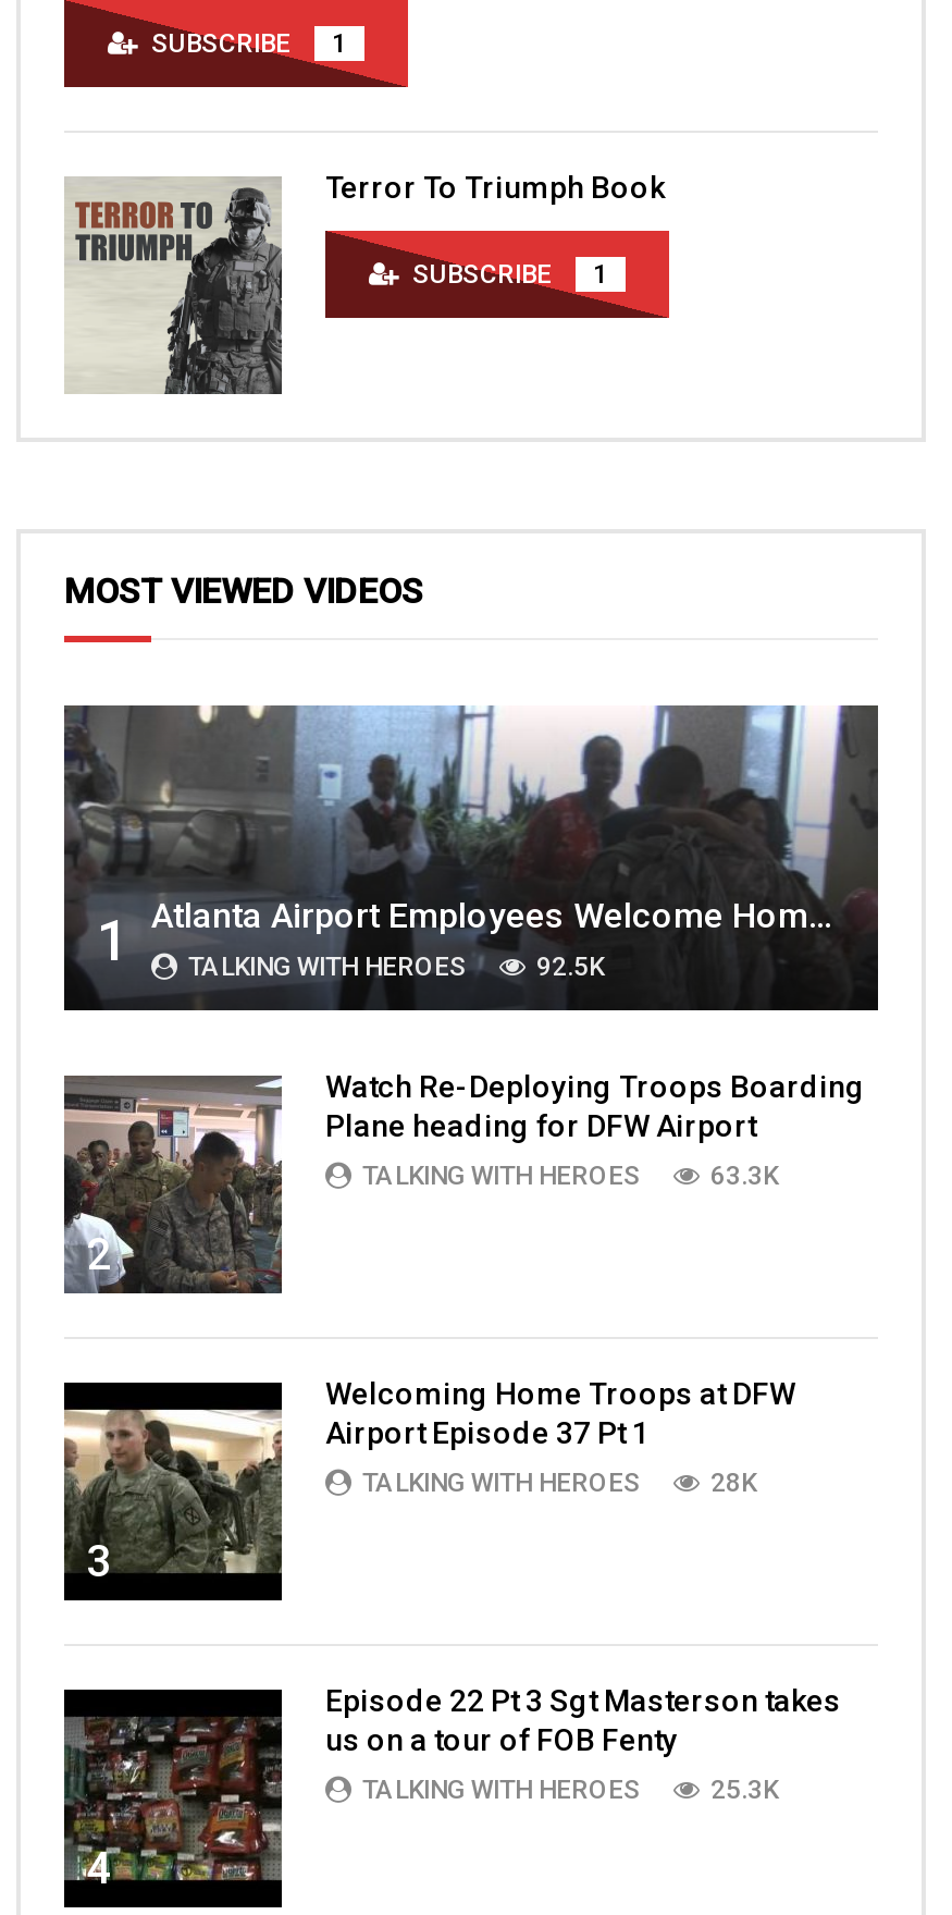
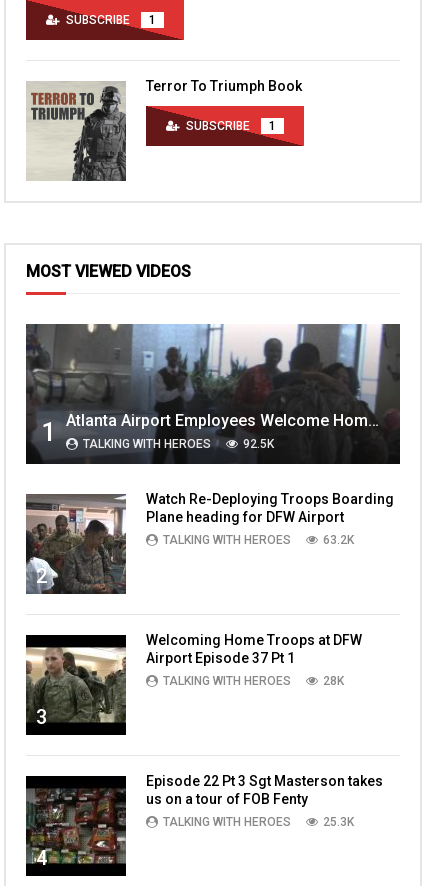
[710,1161,778,1191] 63.3K -> [323,533,354,547] 63.2K

